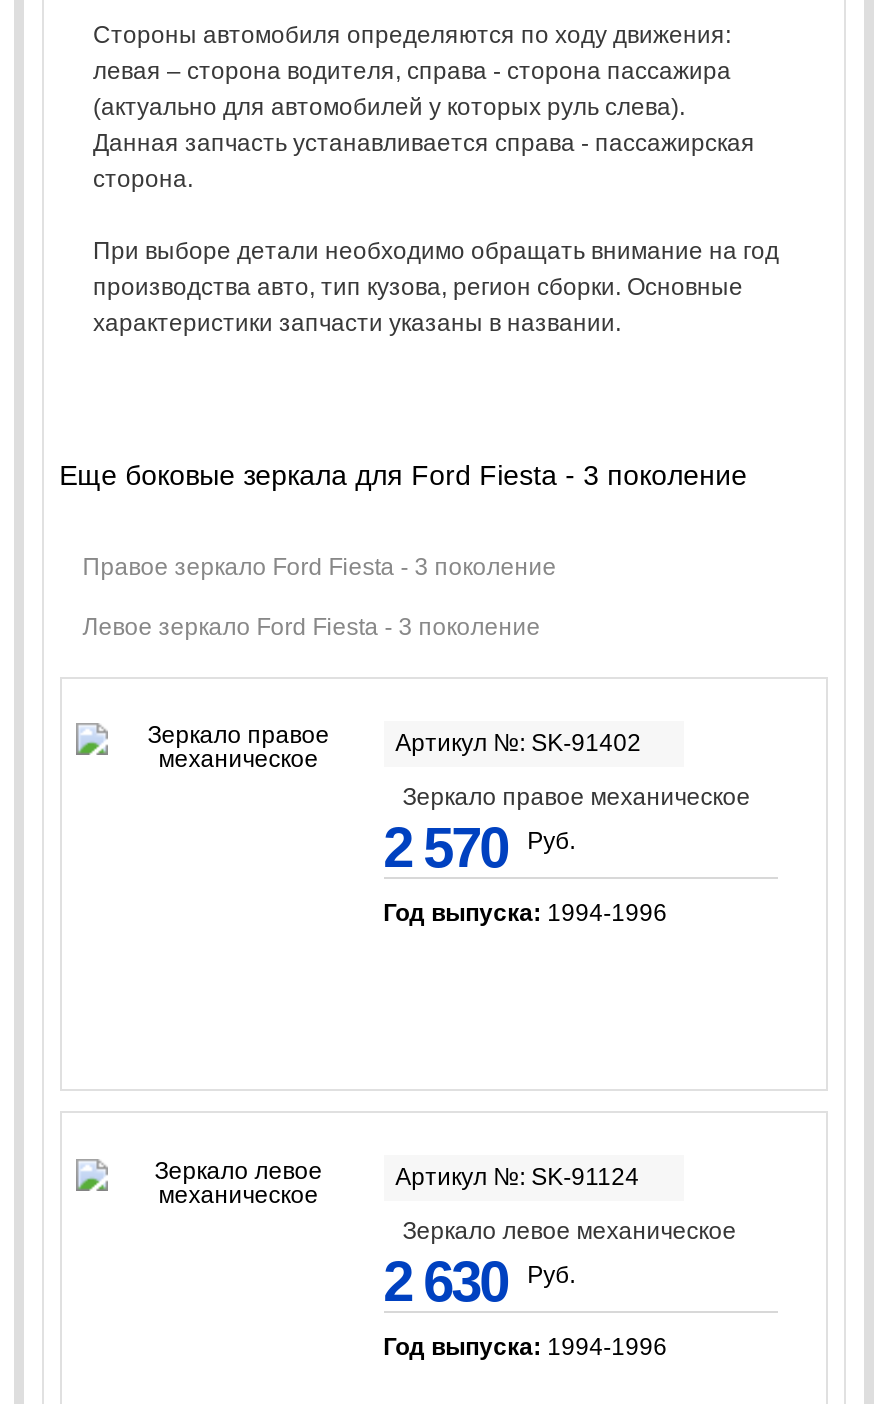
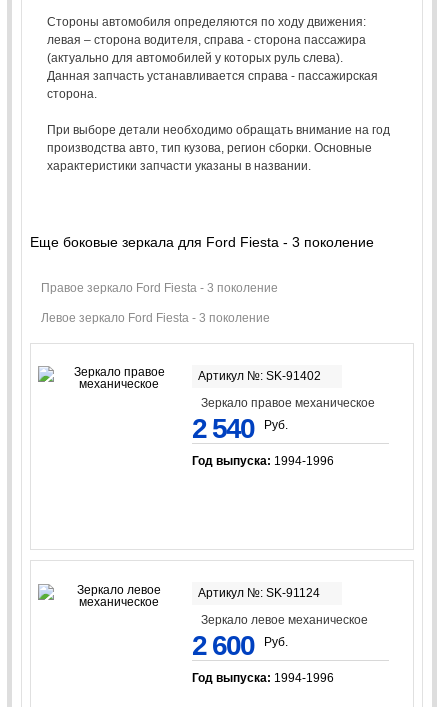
[383,817,575,879] 2 570 Руб. -> [192,413,288,444] 2 540 Руб.
[383,1251,575,1313] 2 630 Руб. -> [192,630,288,661] 2 600 Руб.

